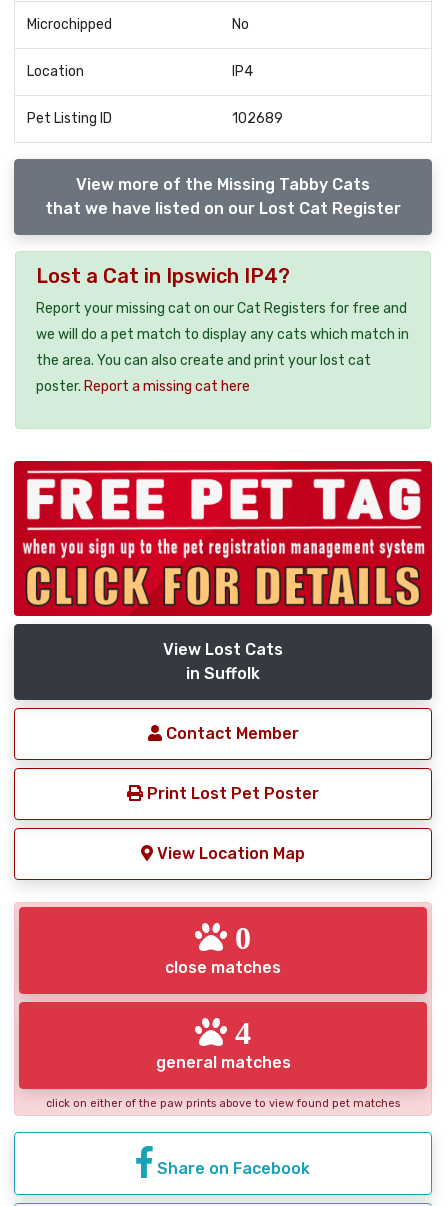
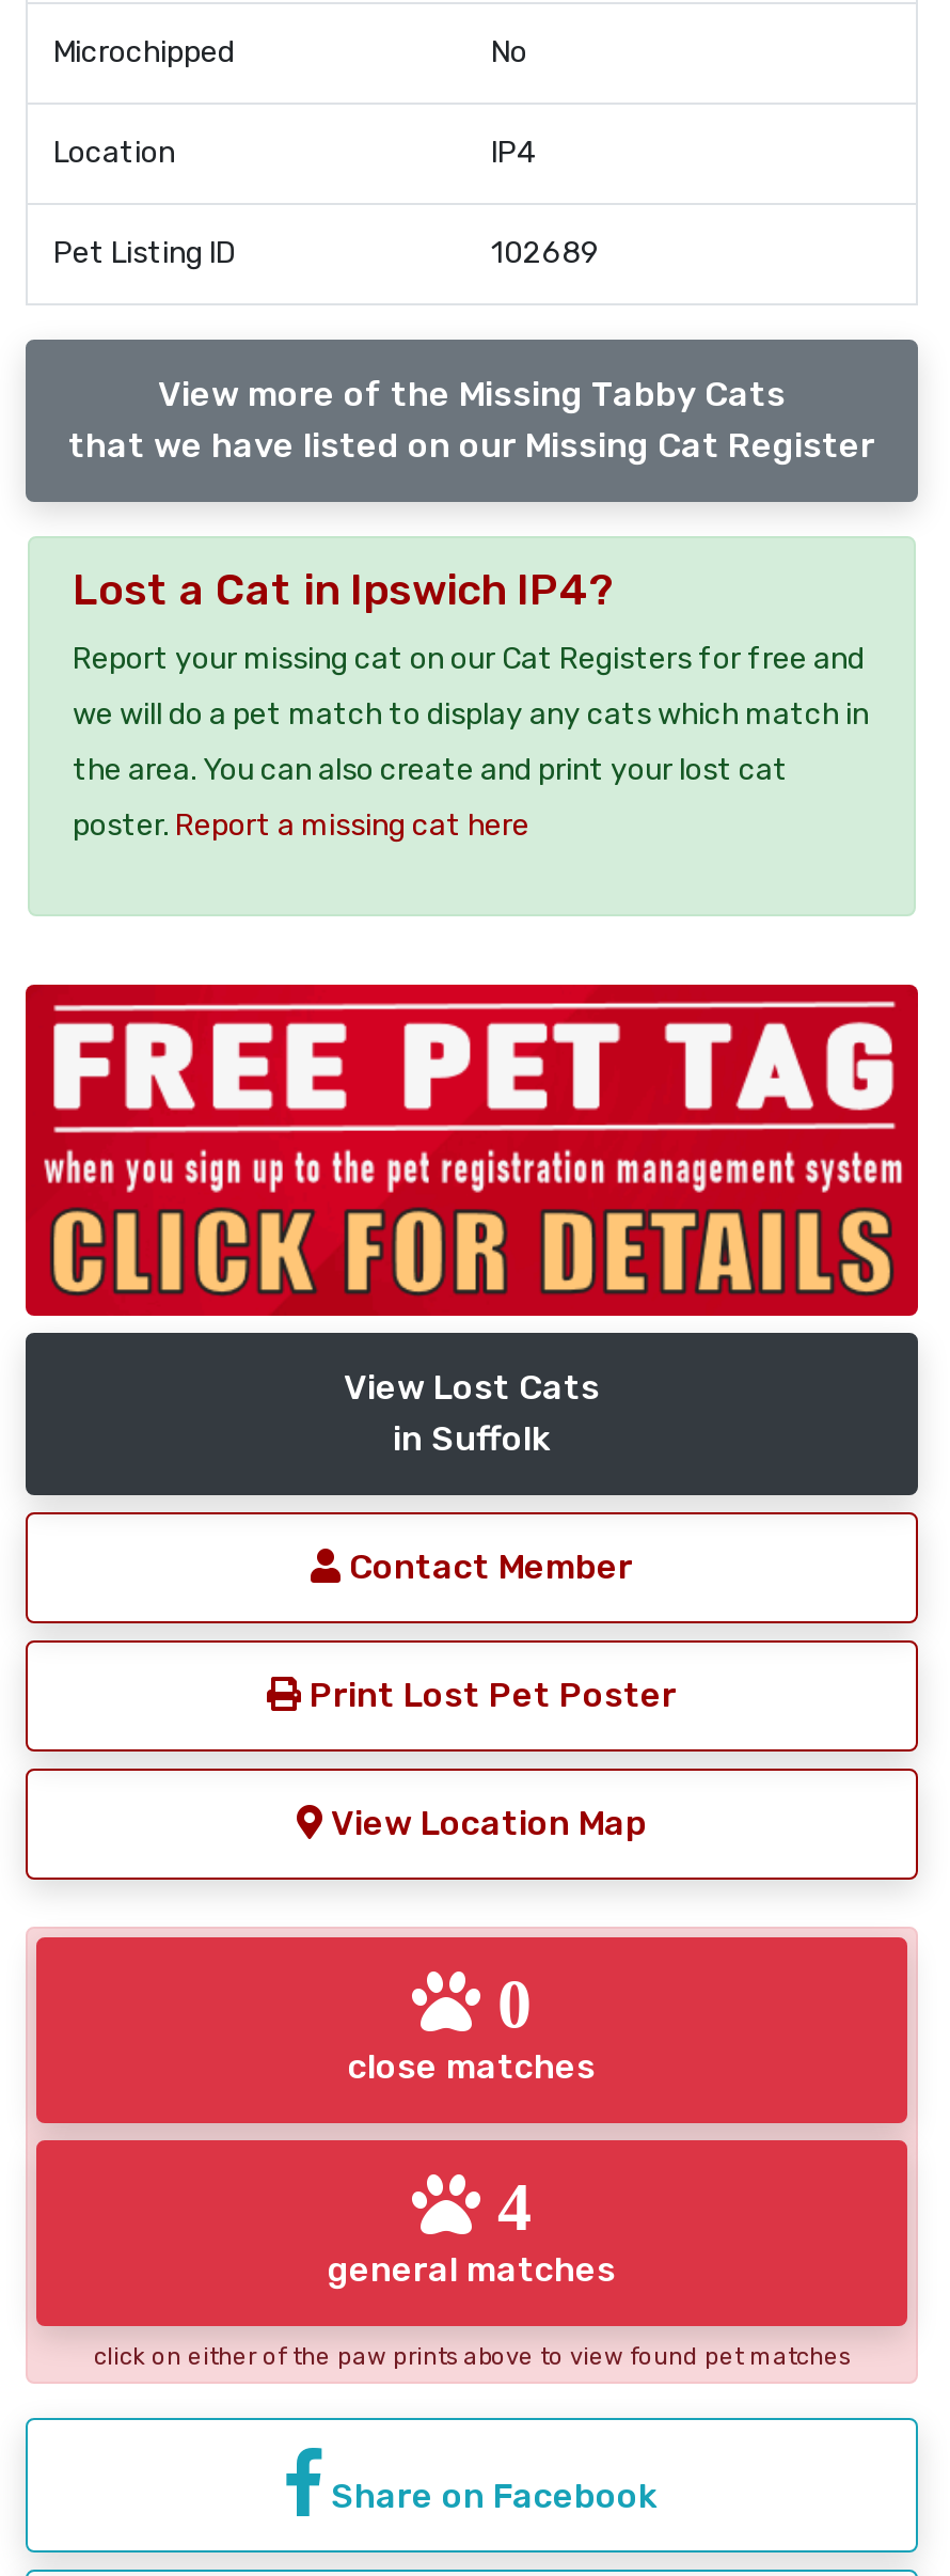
[45,199,401,218] that we have listed on our Lost Cat Register -> [68,425,875,466] that we have listed on our Missing Cat Register

